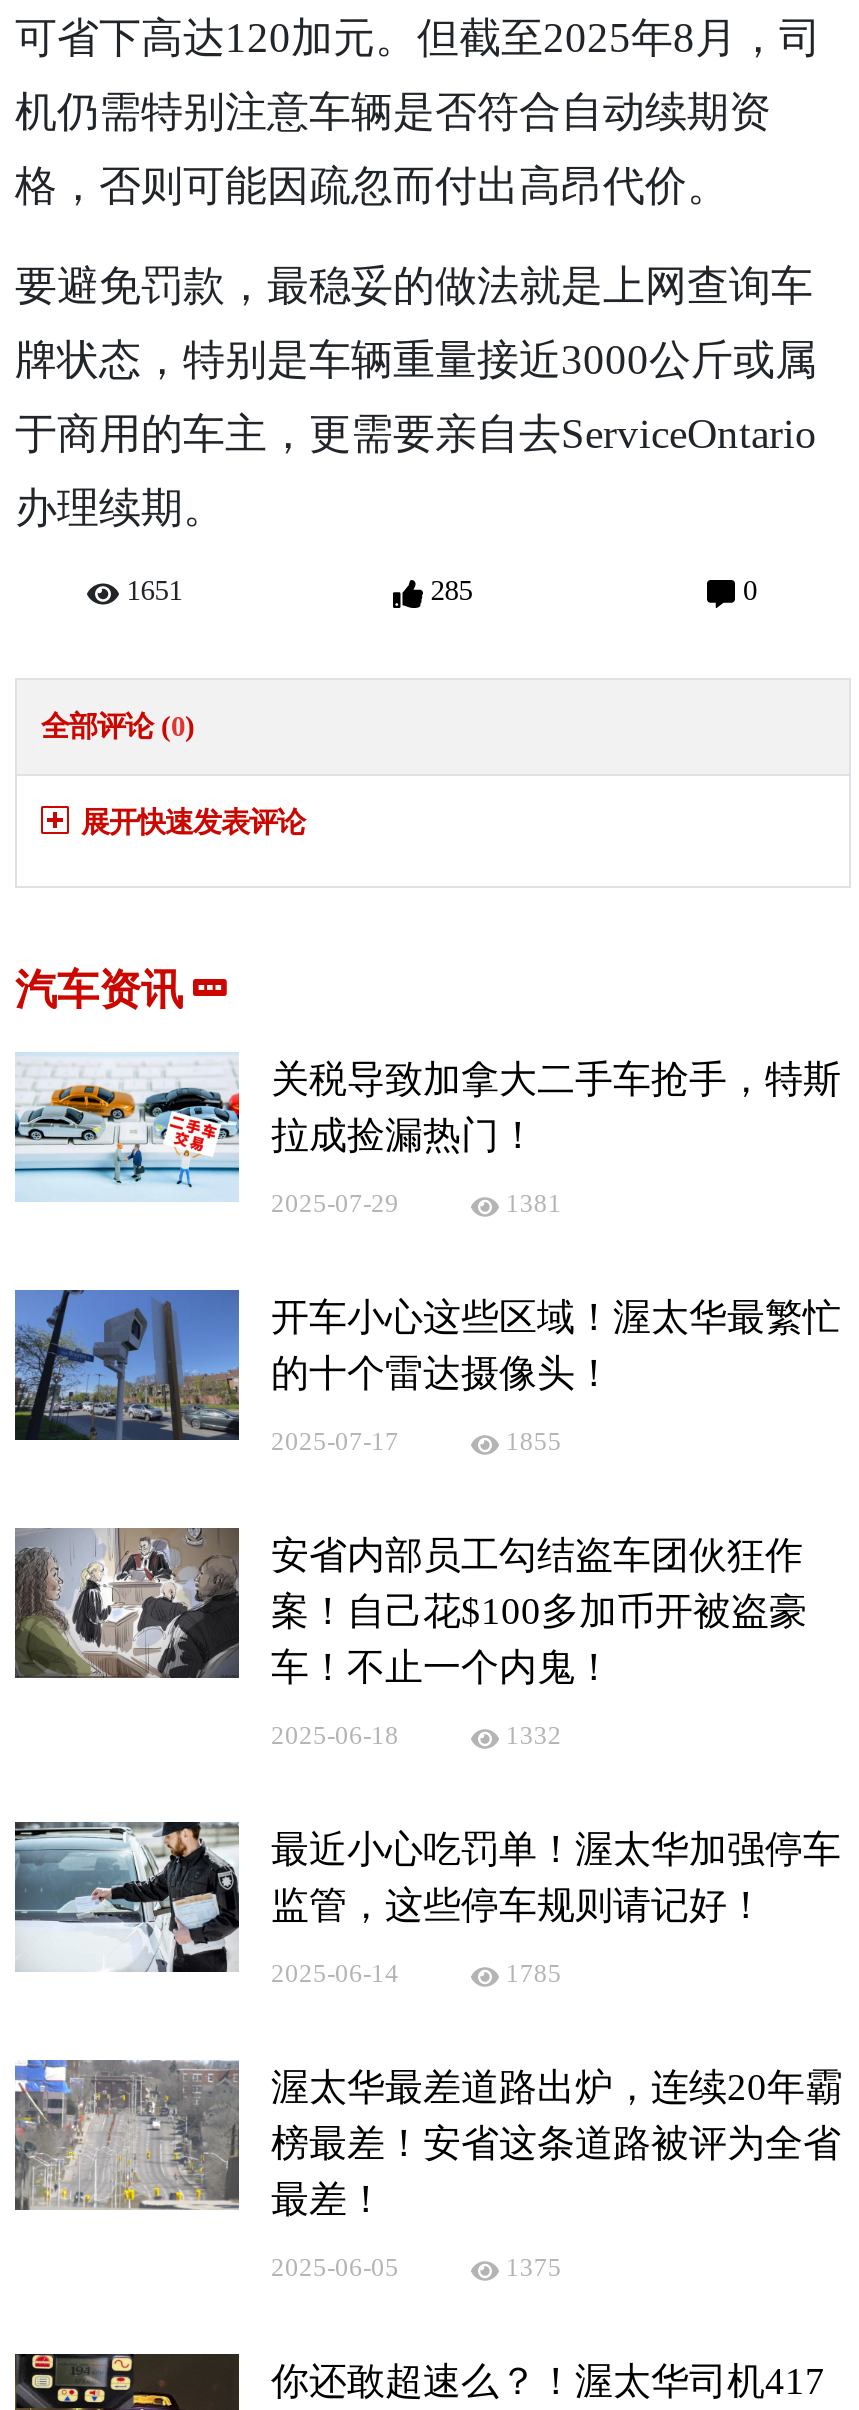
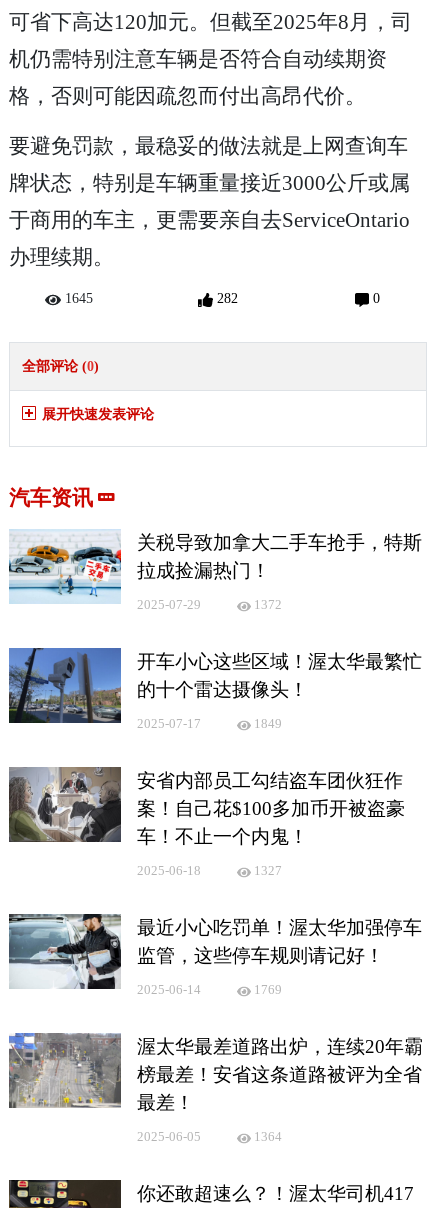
[119,575,183,607] 1651 -> [61,290,93,306] 1645
[422,575,472,607] 285 -> [213,290,238,306] 282
[500,1190,562,1218] 1381 -> [251,598,282,612] 1372
[500,1428,562,1456] 1855 -> [251,717,282,731] 1849
[500,1722,562,1750] 1332 -> [251,864,282,878] 1327
[500,1960,562,1988] 1785 -> [251,983,282,997] 1769
[500,2254,562,2282] 1375 -> [251,1130,282,1144] 1364

